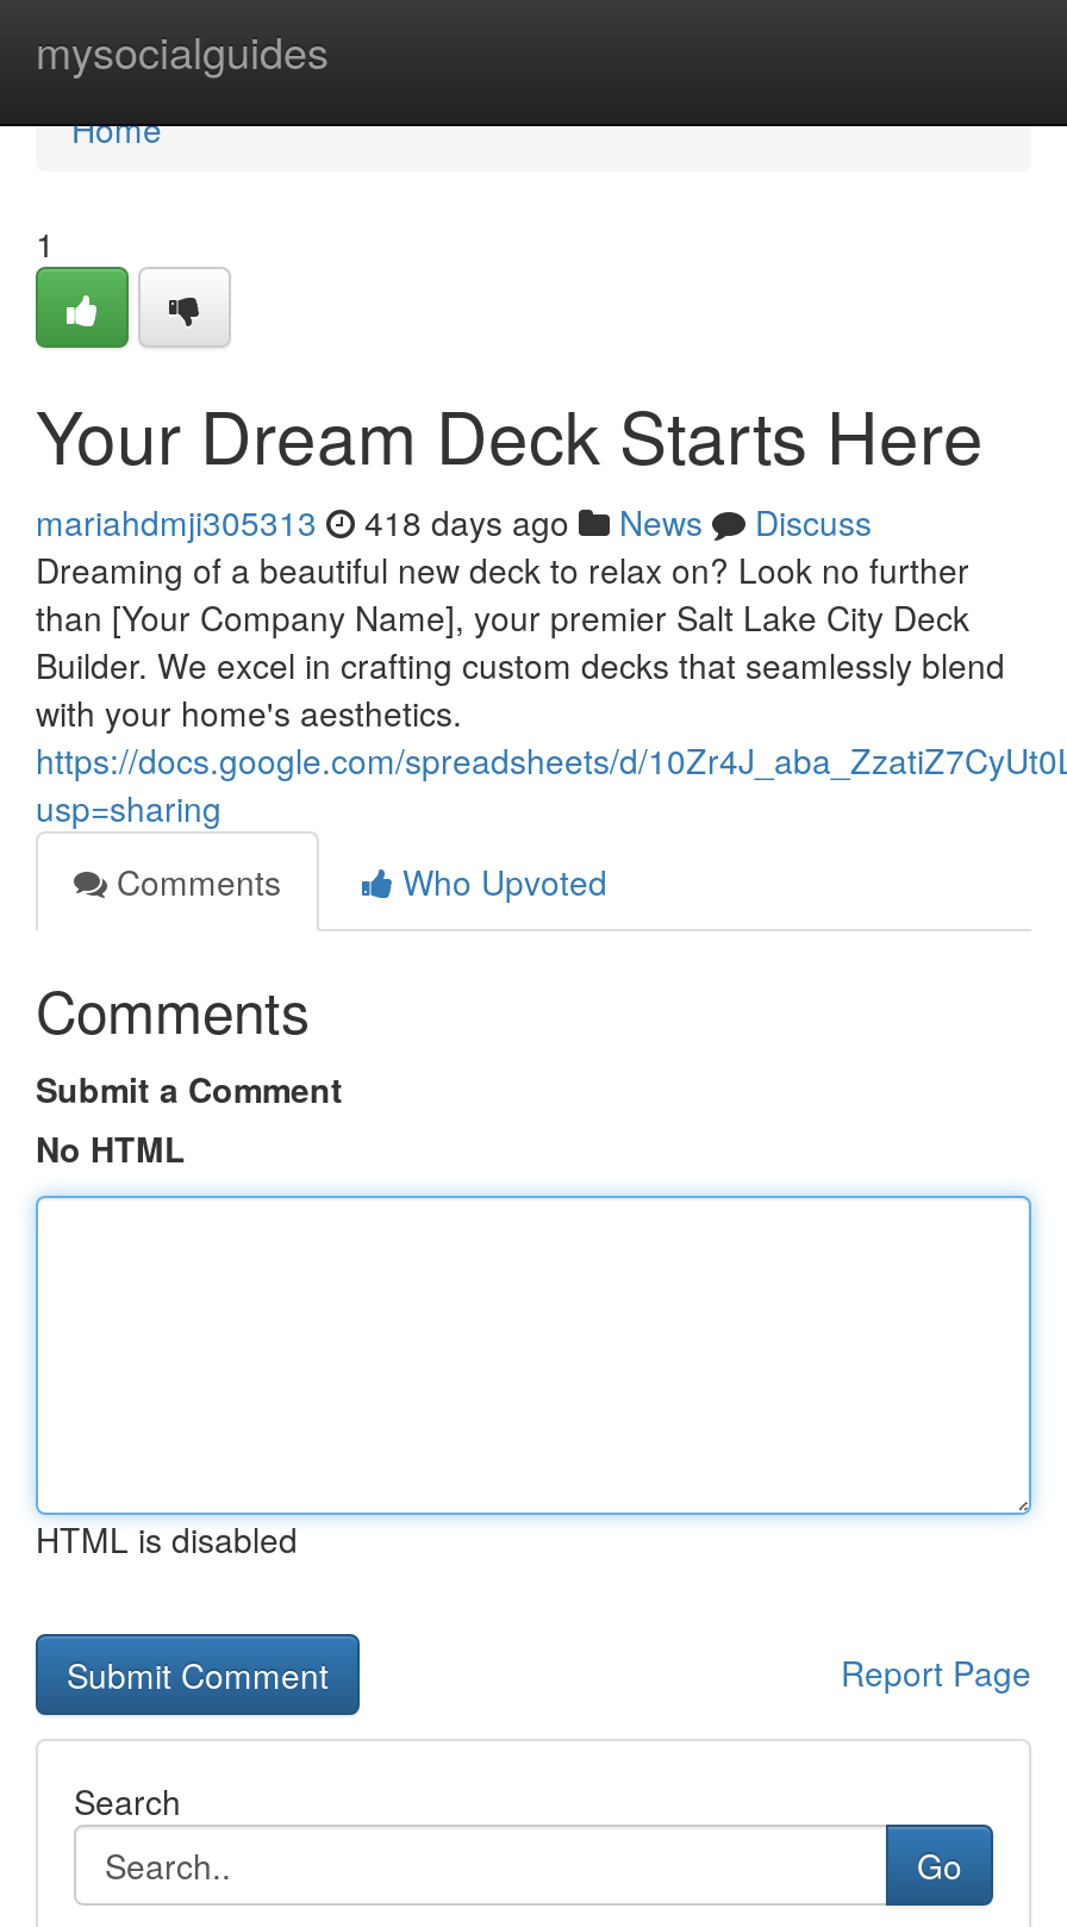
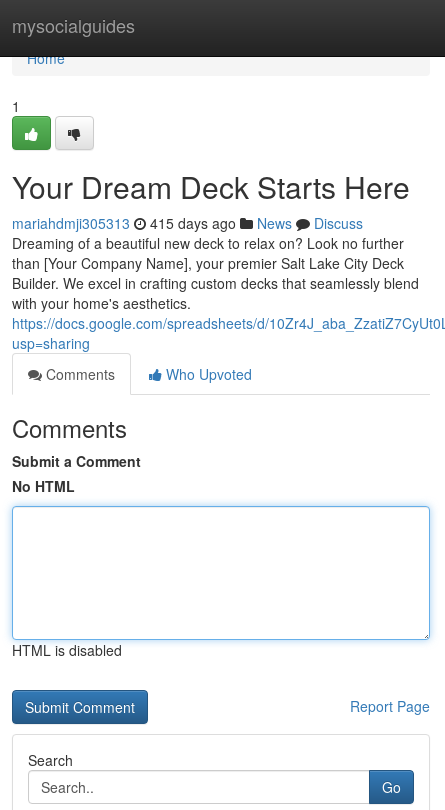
[36,498,872,545] mariahdmji305313 418 days ago News Discuss -> [12,213,363,233] mariahdmji305313 415 days ago News Discuss

